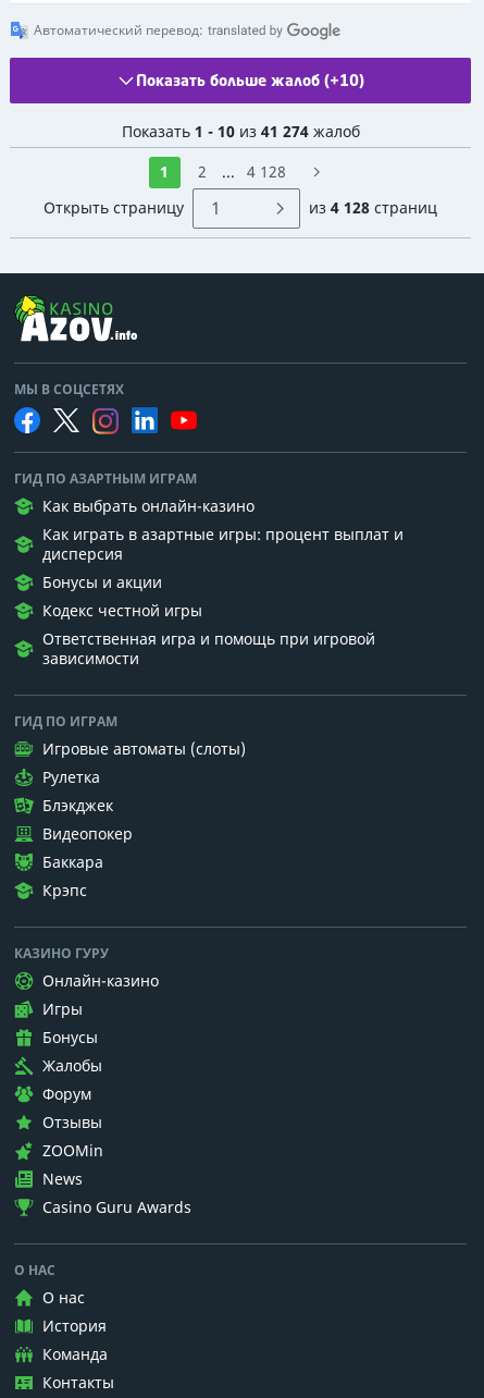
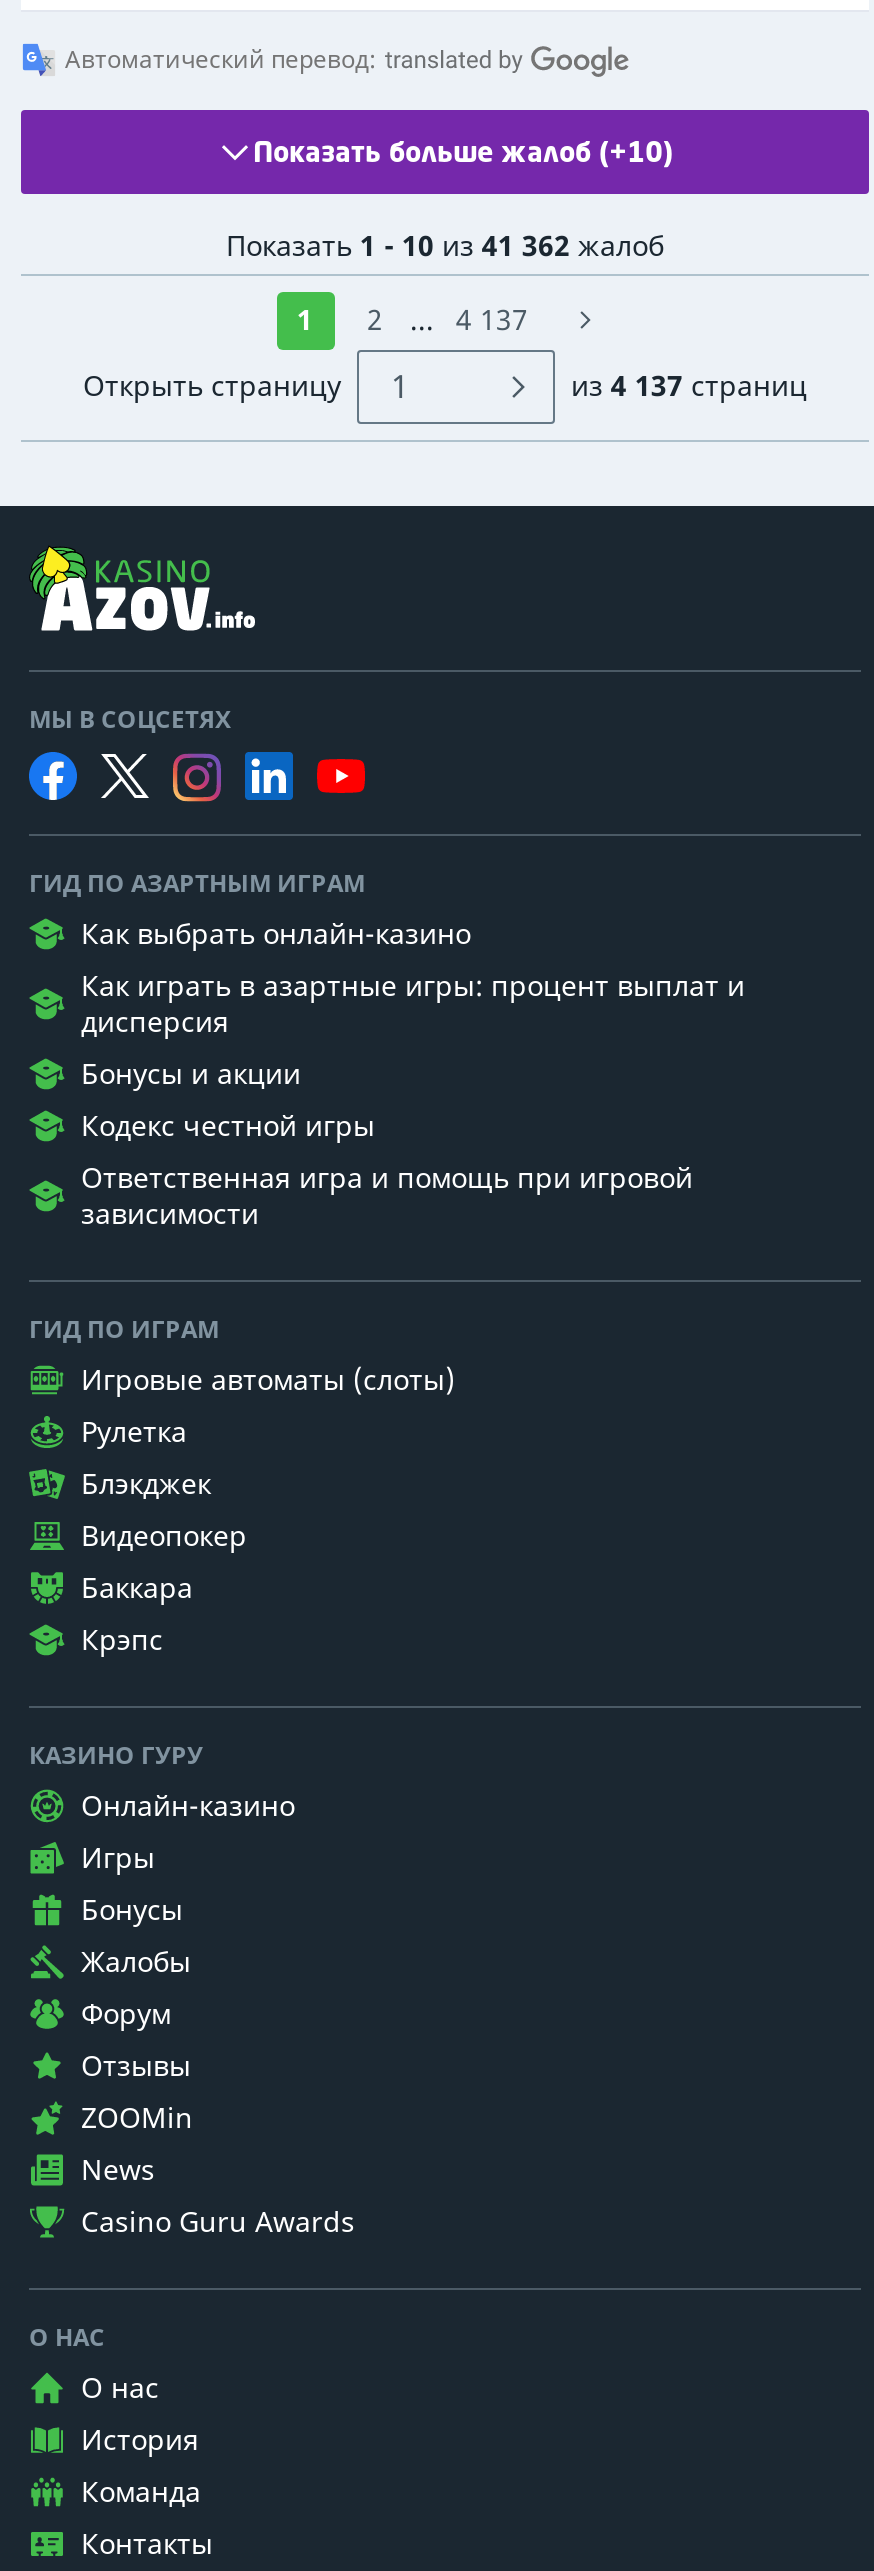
[121,121,359,141] Показать 1 - 10 из 41 274 жалоб -> [226,225,664,263] Показать 1 - 10 из 41 362 жалоб
[160,161,286,182] 1 2 ... 4 128 -> [297,300,528,338] 1 2 ... 4 137
[309,197,437,218] из 4 128 страниц -> [571,366,807,404] из 4 137 страниц

